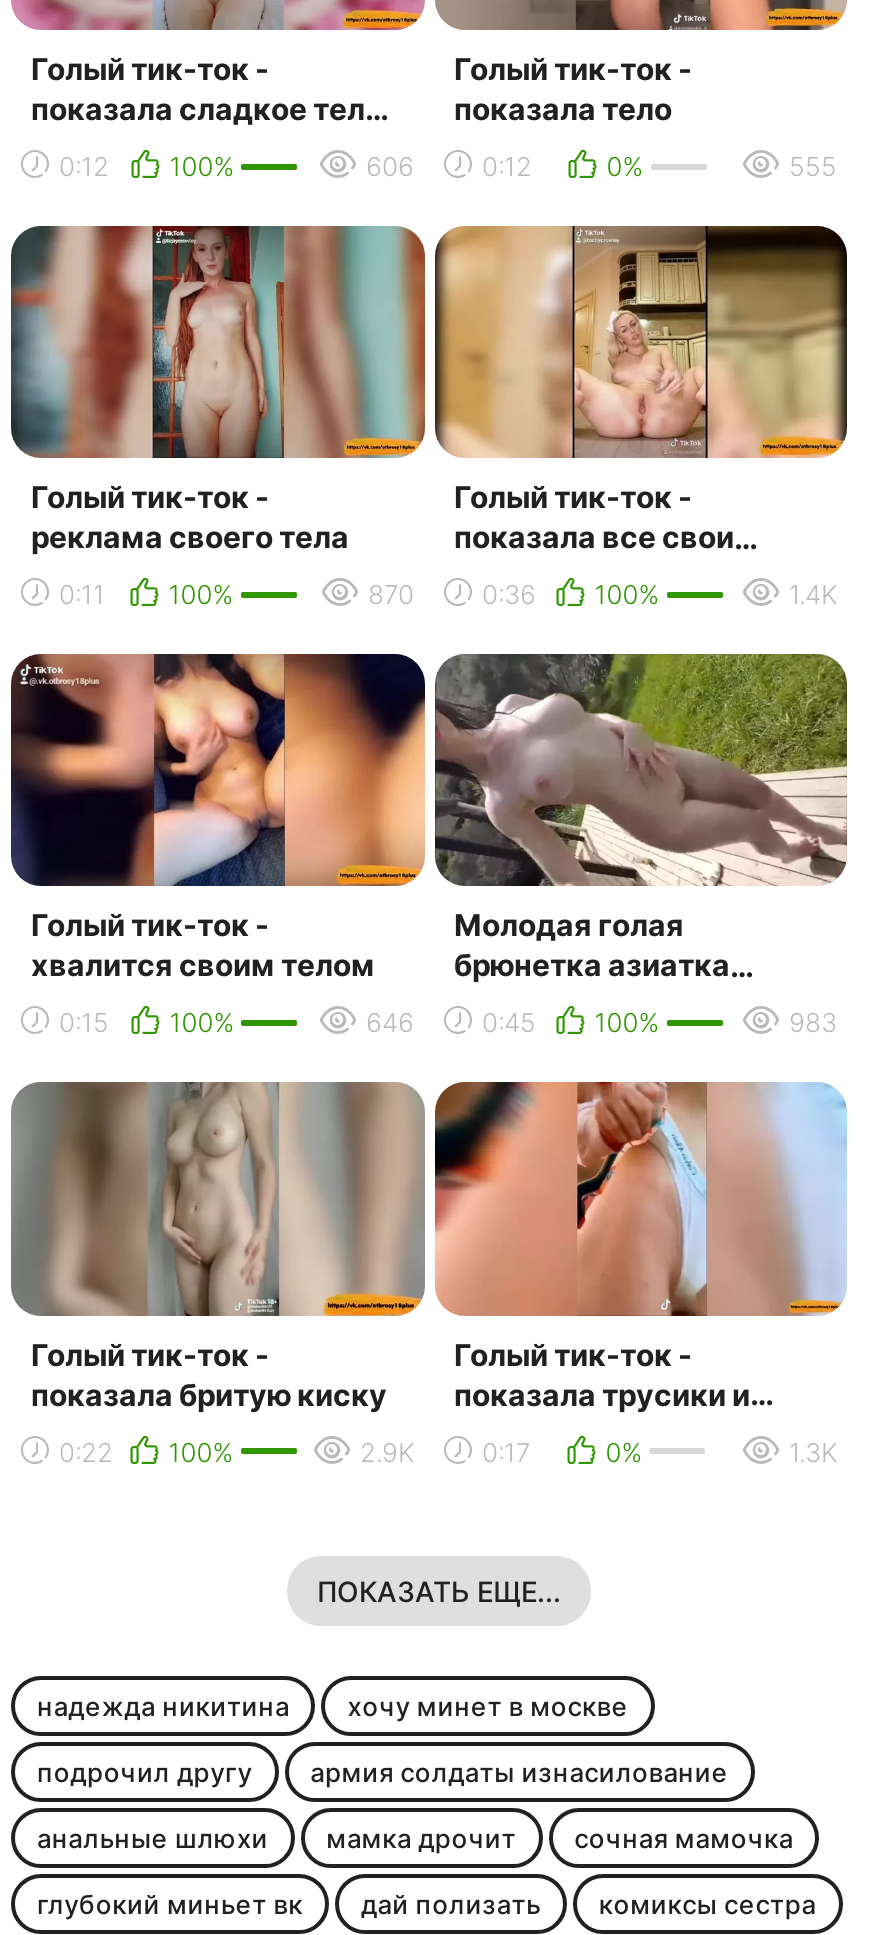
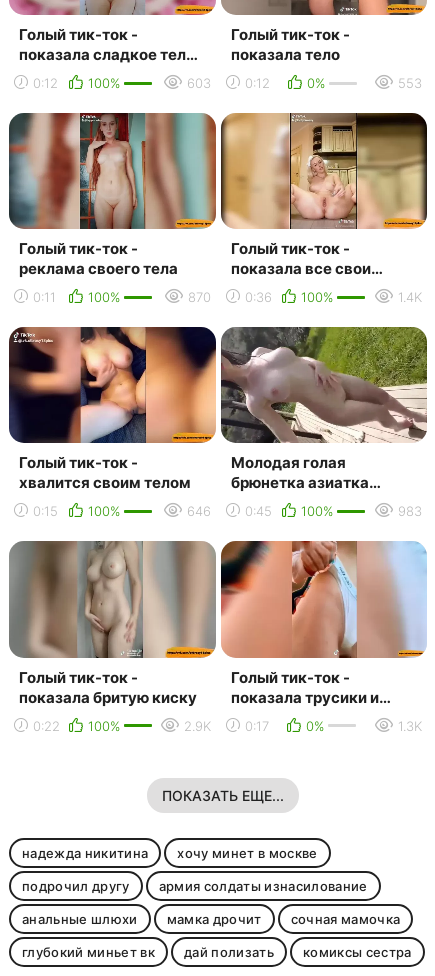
[366,150,414,182] 606 -> [186,75,210,91] 603
[789,150,837,182] 555 -> [398,75,422,91] 553

